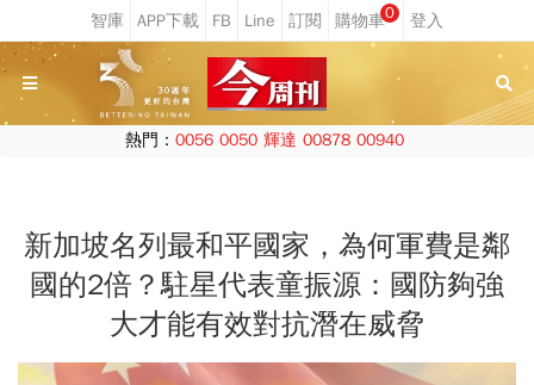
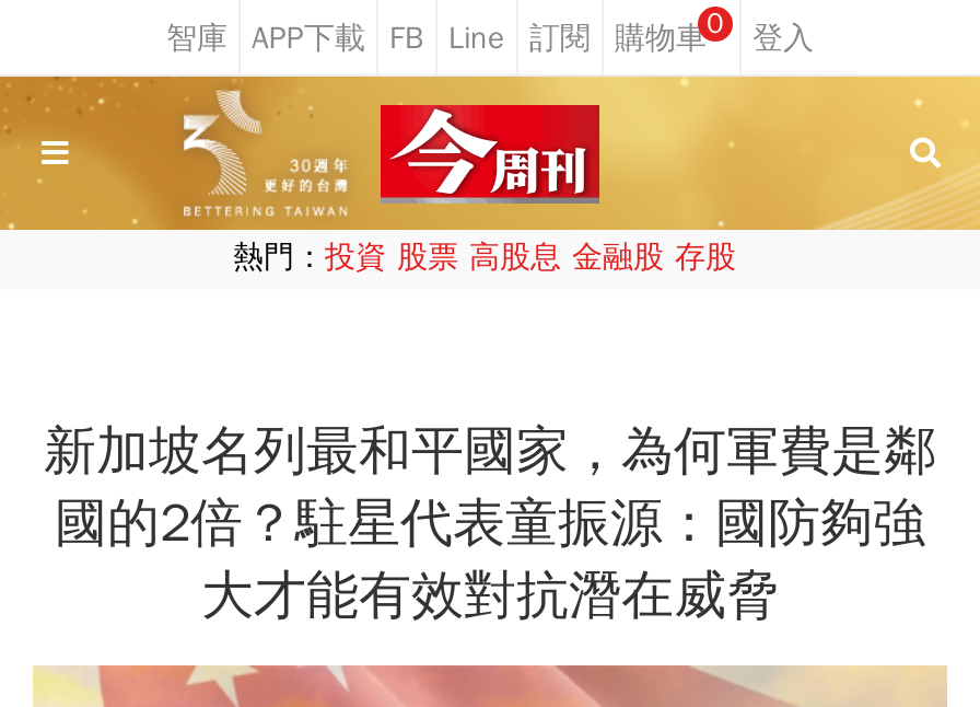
[125,130,403,150] 熱門：0056 0050 輝達 00878 00940 -> [233,239,736,276] 熱門：投資 股票 高股息 金融股 存股

